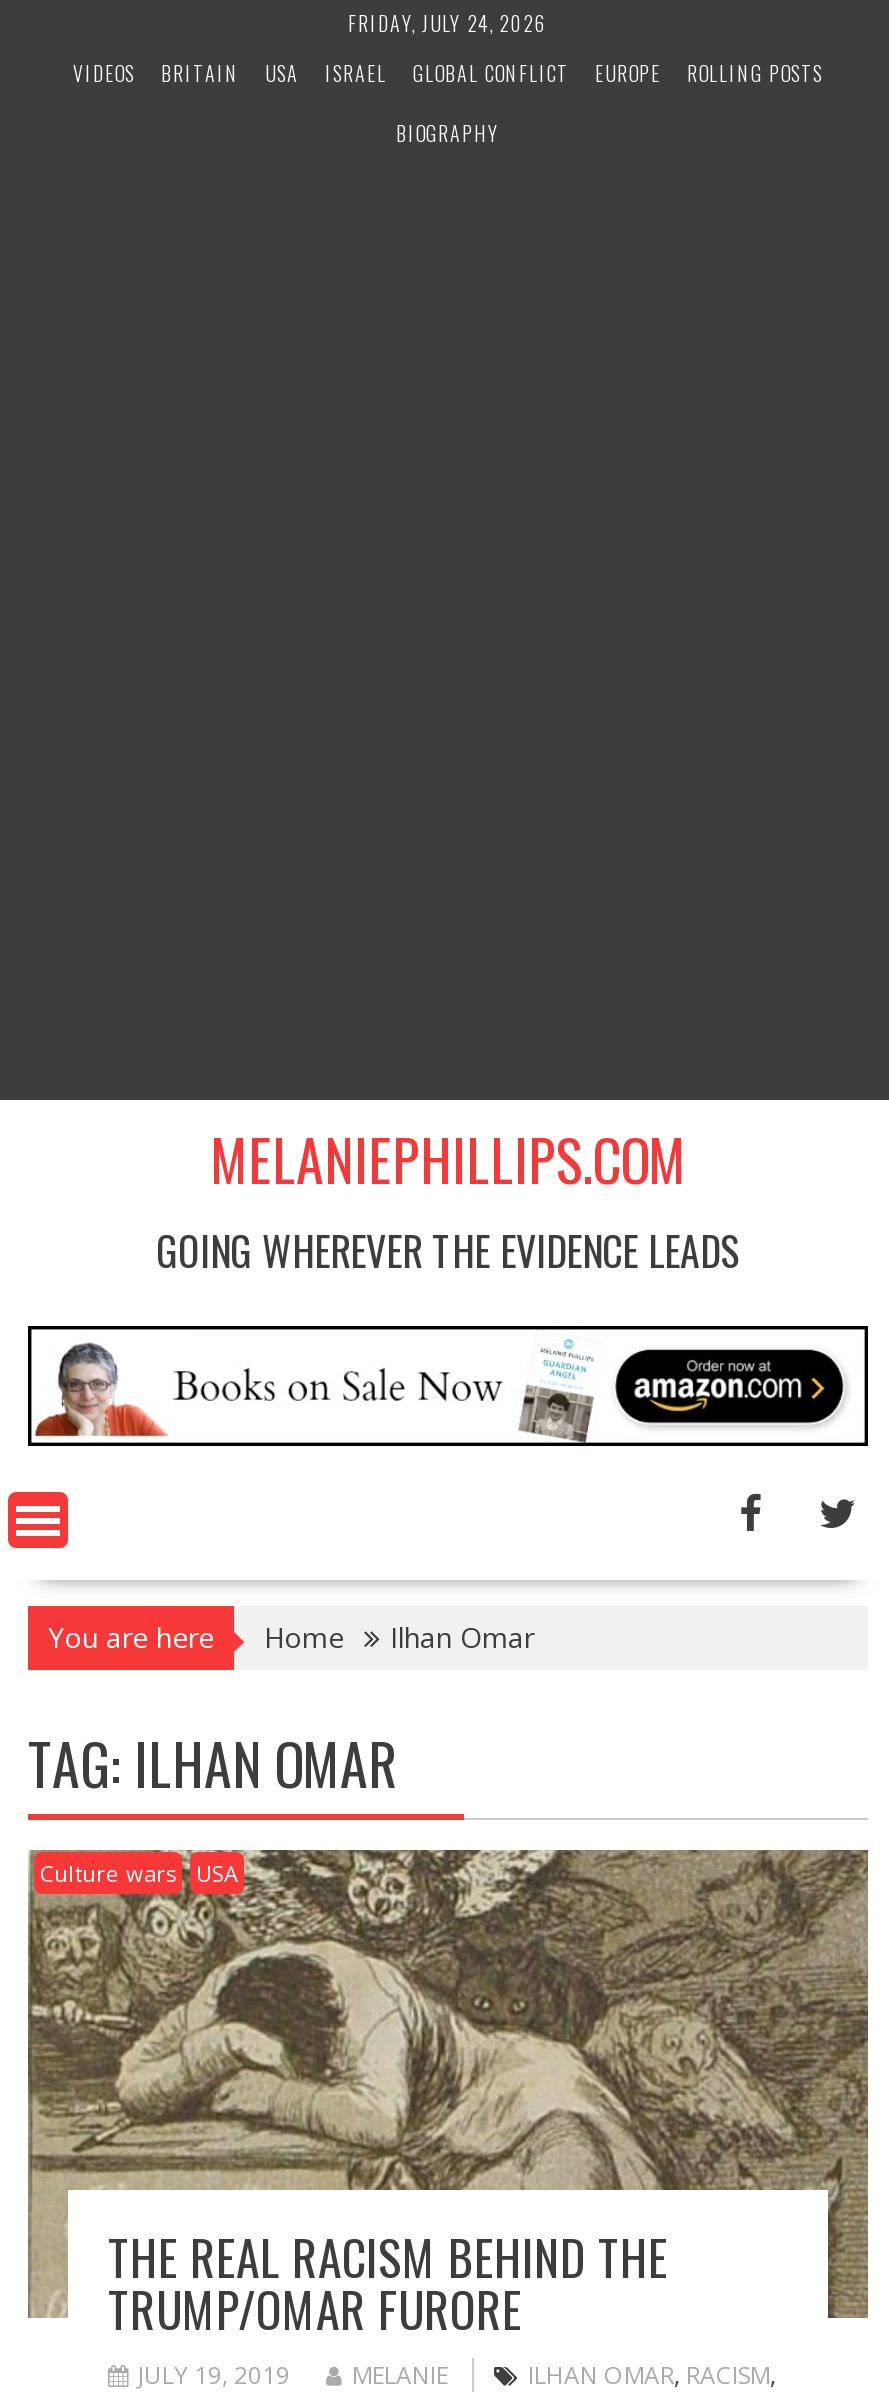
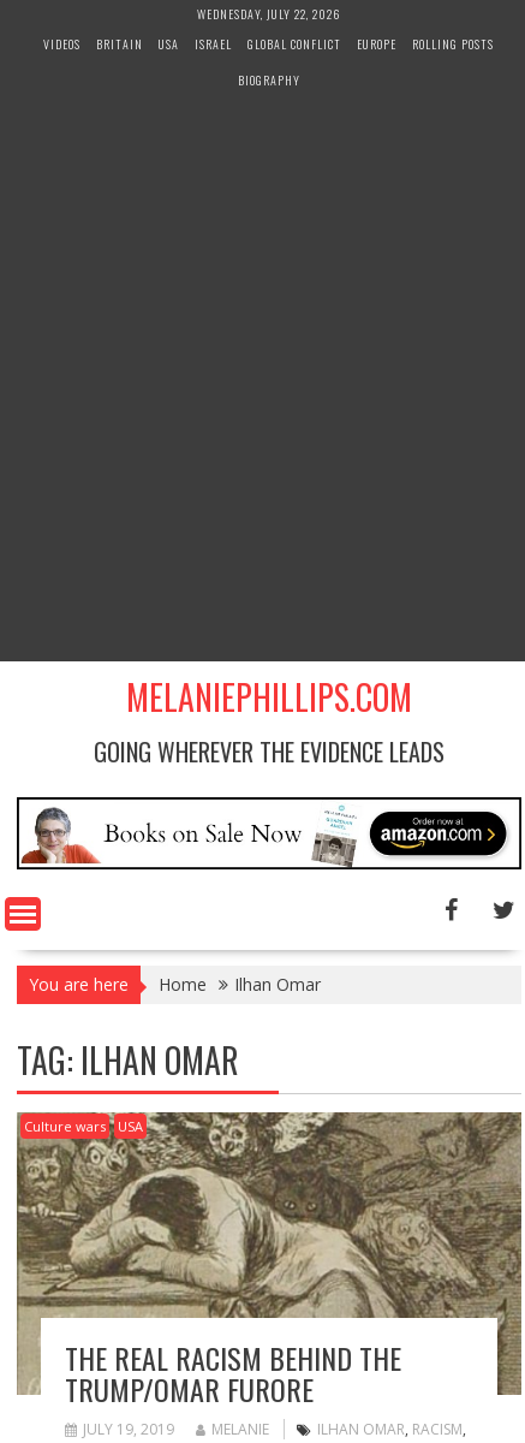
[348,8,548,38] FRIDAY, JULY 24, 2026 -> [197,5,341,23] WEDNESDAY, JULY 22, 2026

